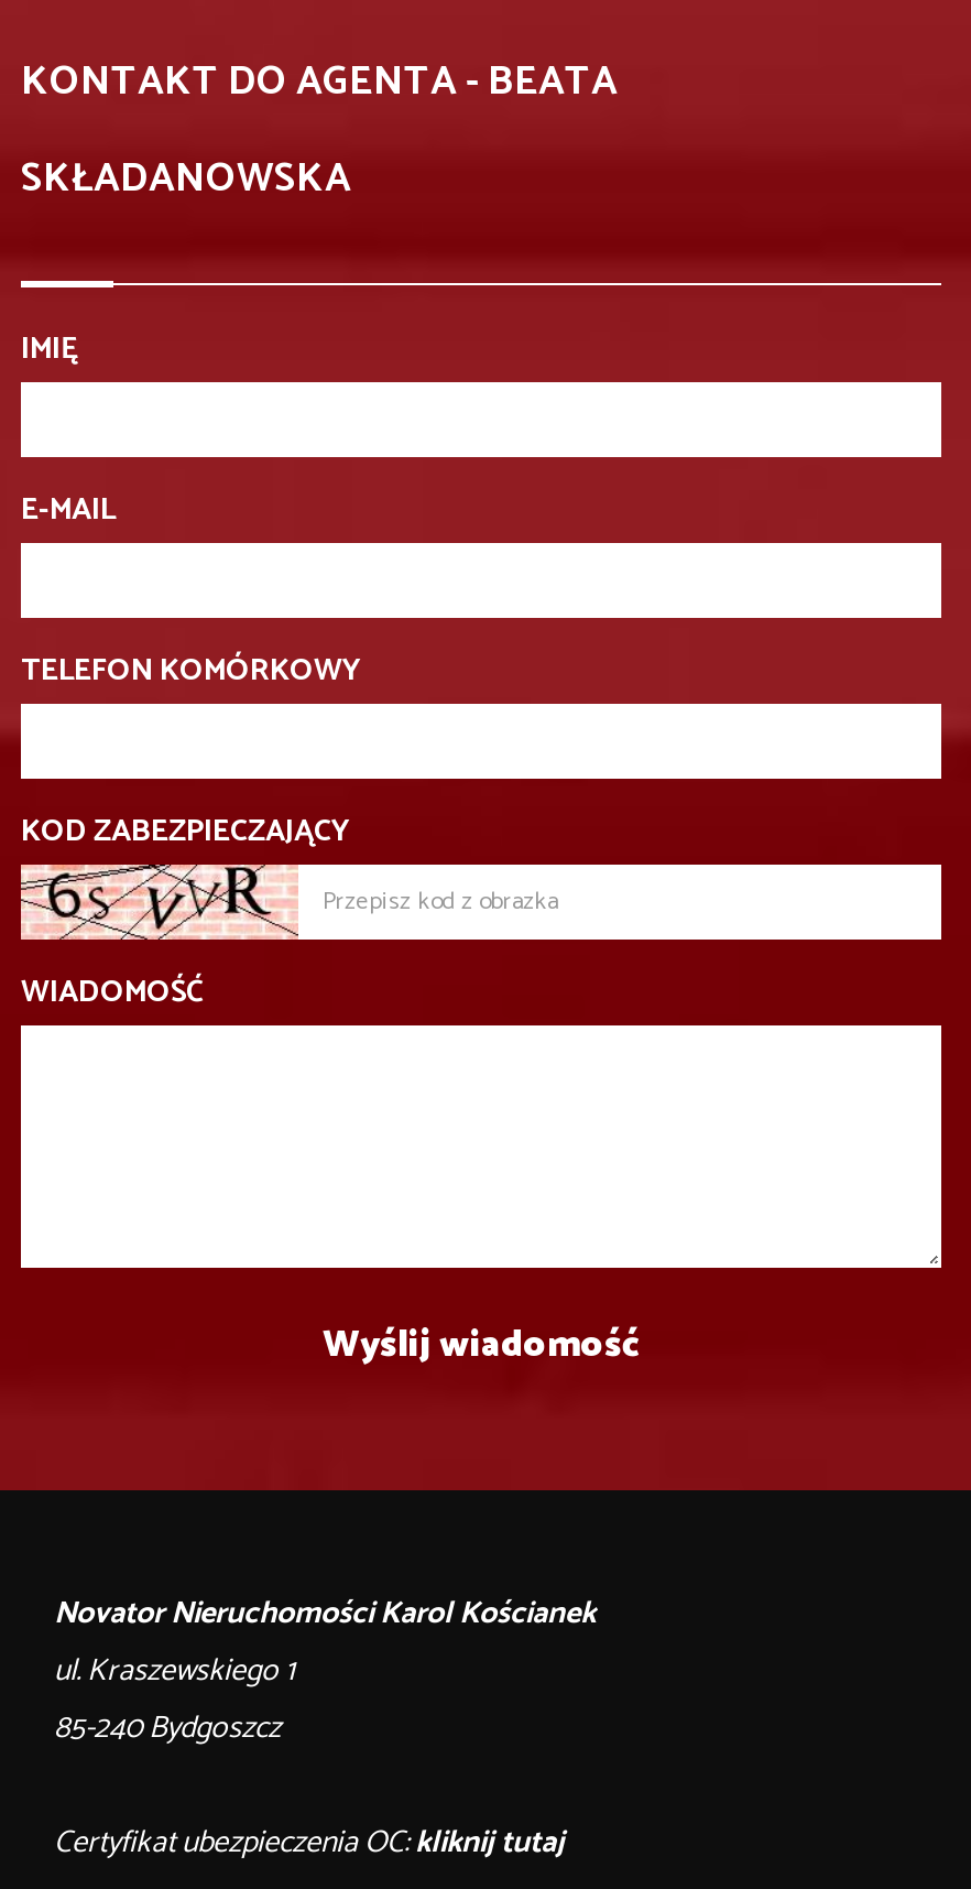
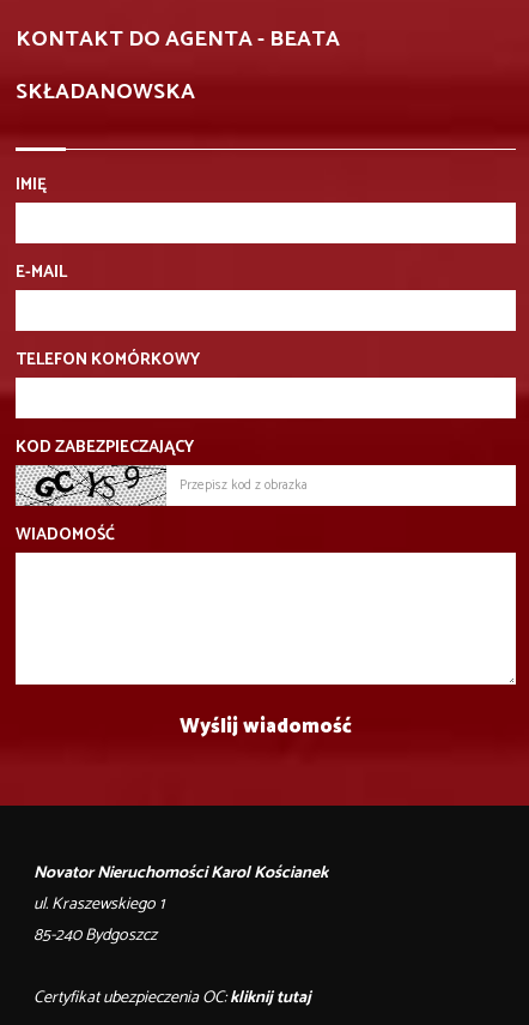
[21,865,298,942] [image] -> [16,465,168,507] [image]

